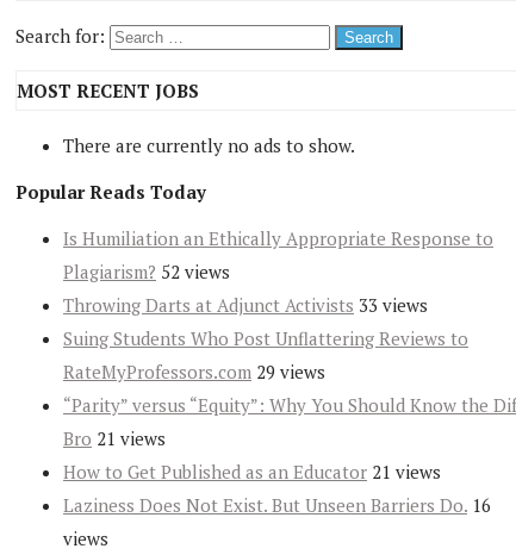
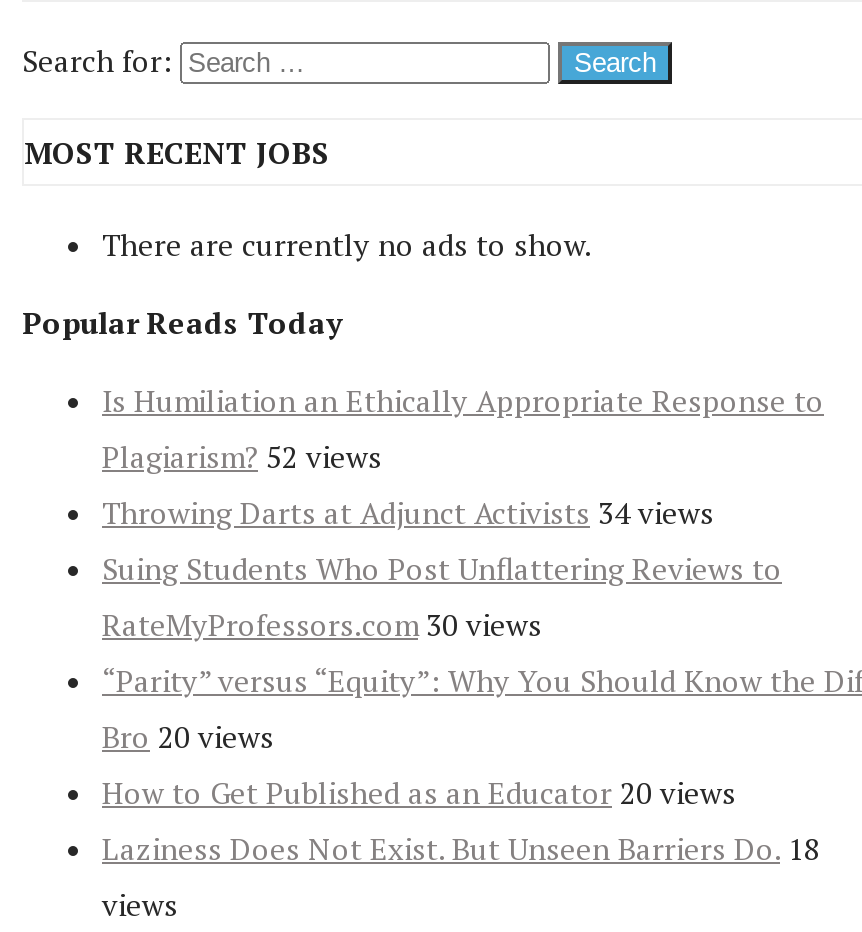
[63,293,428,317] Throwing Darts at Adjunct Activists 33 views -> [102,492,714,532] Throwing Darts at Adjunct Activists 34 views
[63,359,325,383] RateMyProfessors.com 29 views -> [102,604,542,644] RateMyProfessors.com 30 views
[63,426,166,450] Bro 21 views -> [102,716,274,756] Bro 20 views
[63,459,441,483] How to Get Published as an Educator 21 views -> [102,772,736,812] How to Get Published as an Educator 20 views
[63,493,491,517] Laziness Does Not Exist. But Unseen Barriers Do. 16 -> [102,828,820,868] Laziness Does Not Exist. But Unseen Barriers Do. 18

